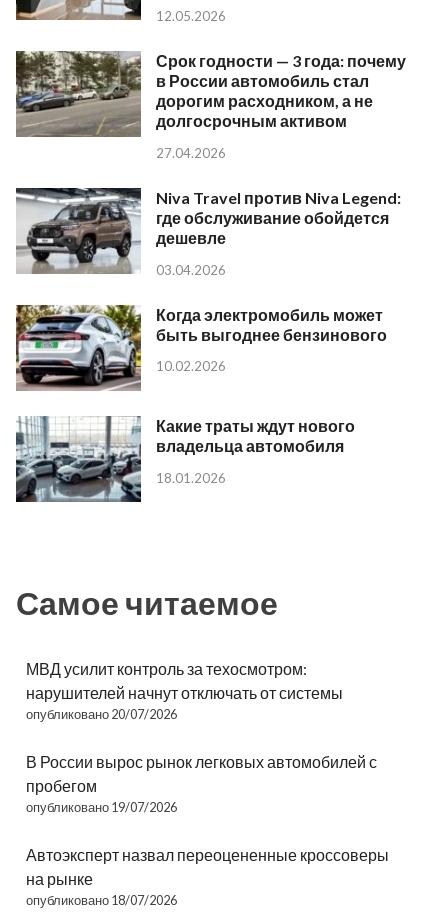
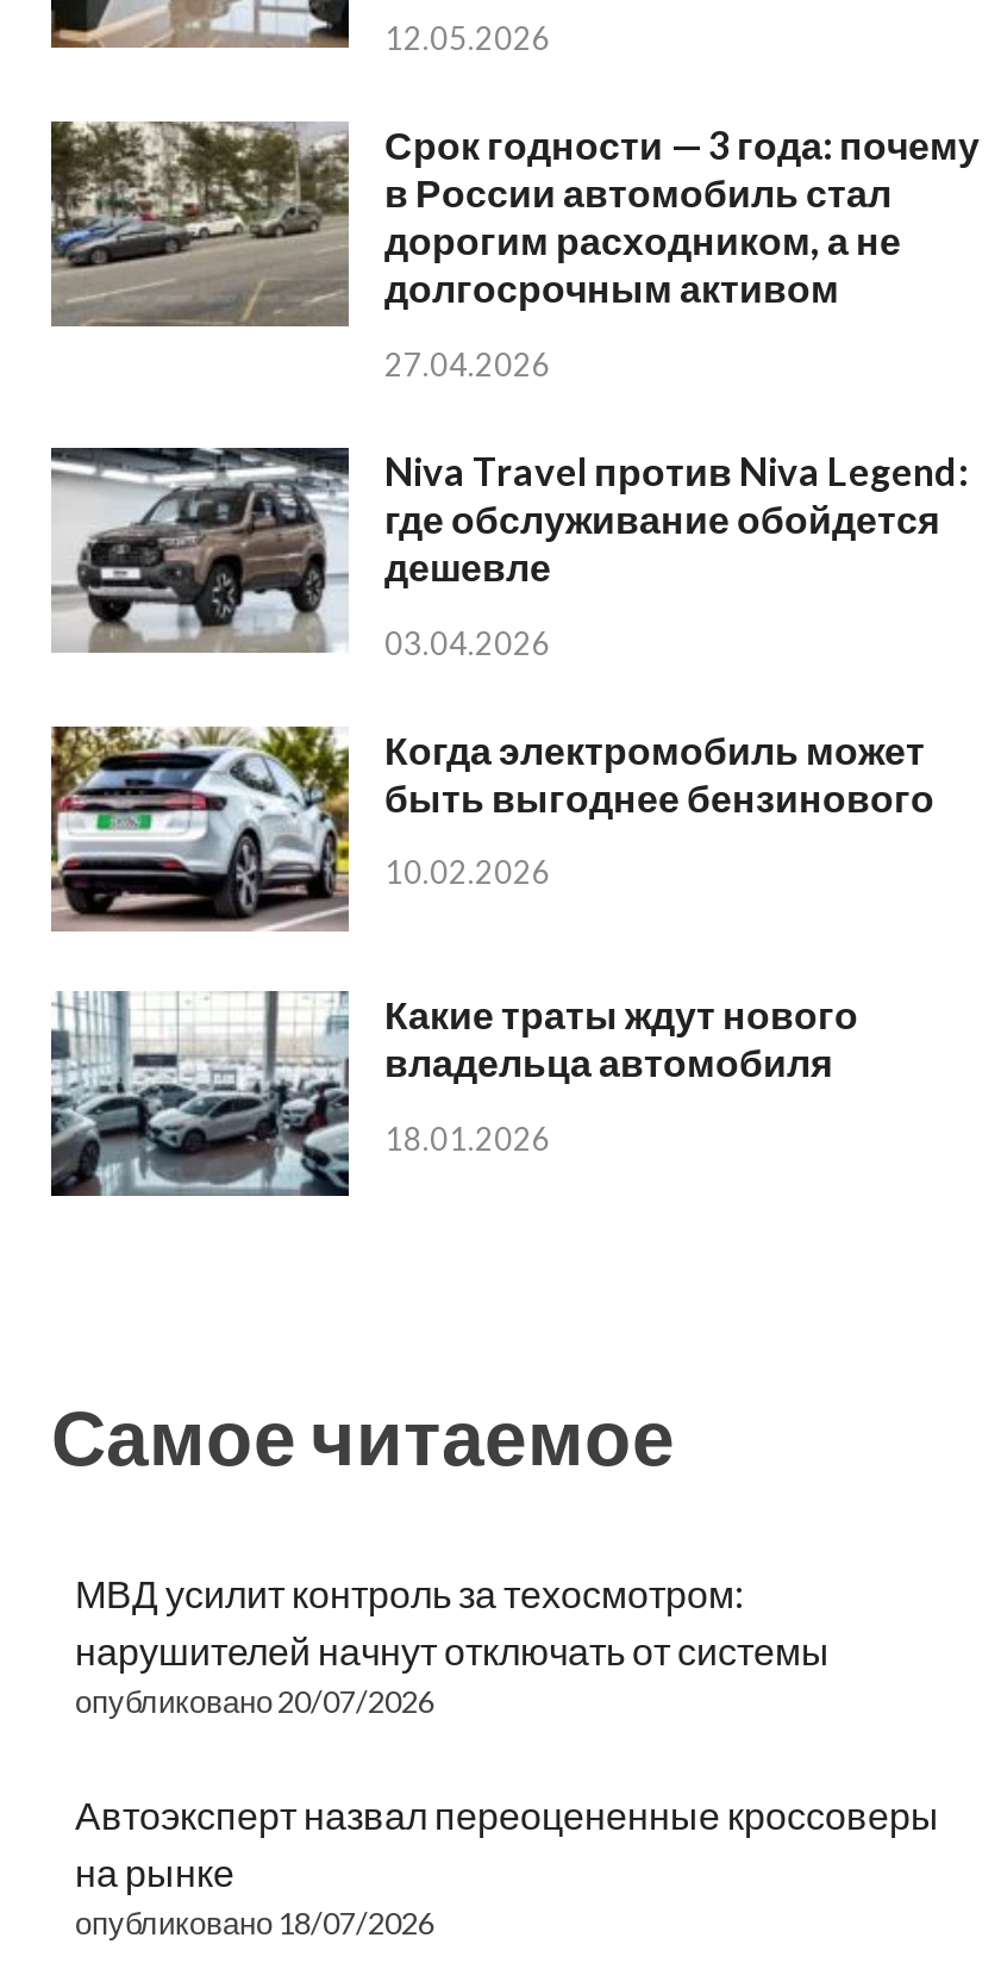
[26,752,377,815] В России вырос рынок легковых автомобилей с | пробегом | опубликовано 19/07/2026 -> none

